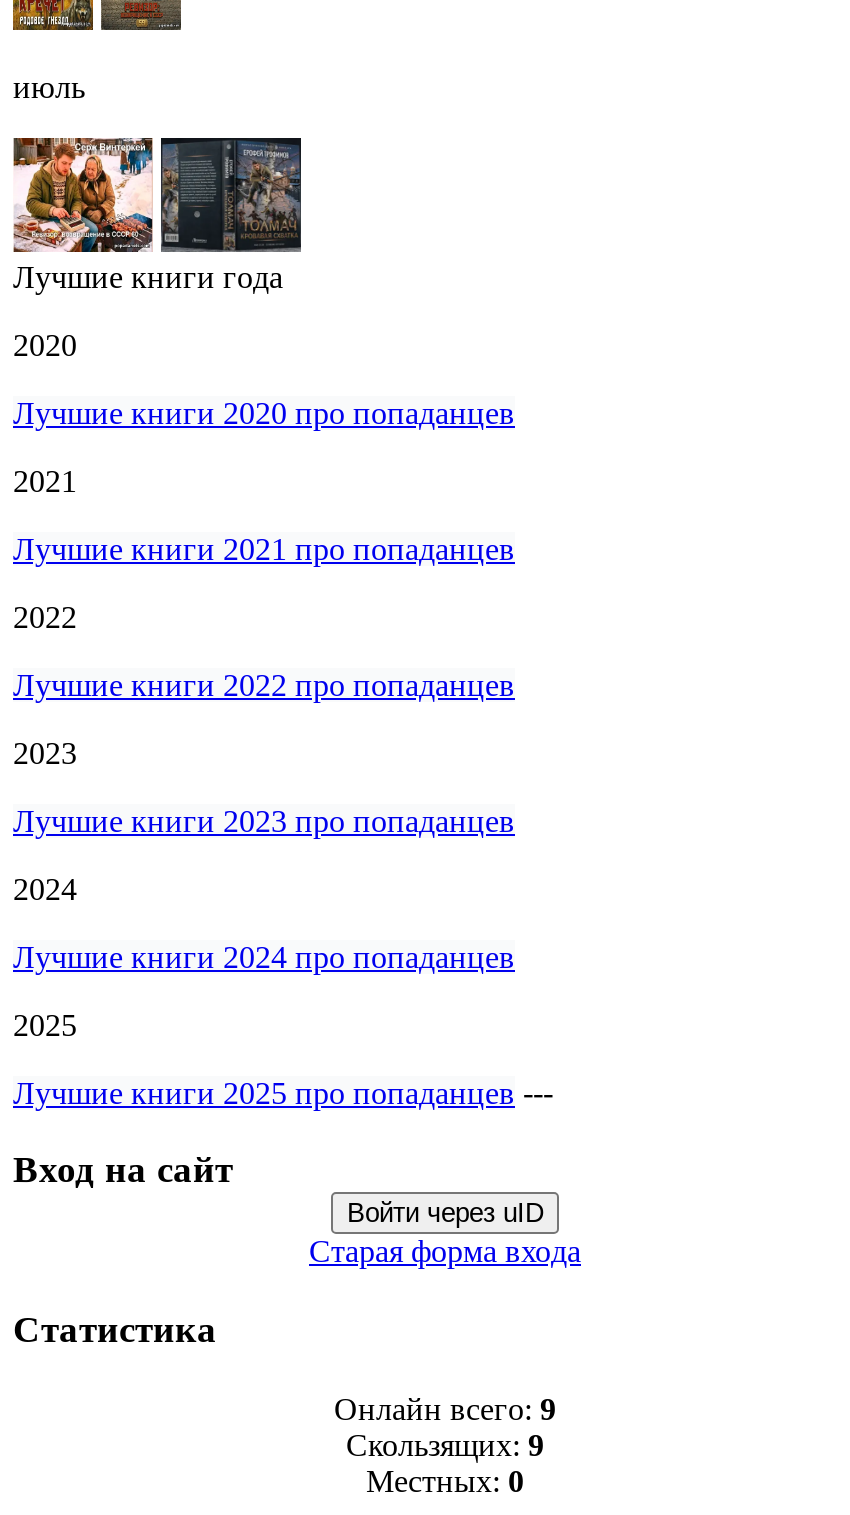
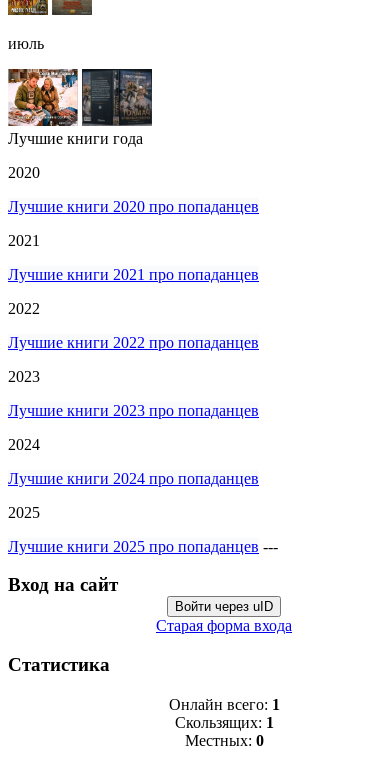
[334,1392,556,1426] Онлайн всего: 9 -> [168,696,279,713] Онлайн всего: 1
[346,1428,544,1462] Скользящих: 9 -> [174,714,273,731] Скользящих: 1

